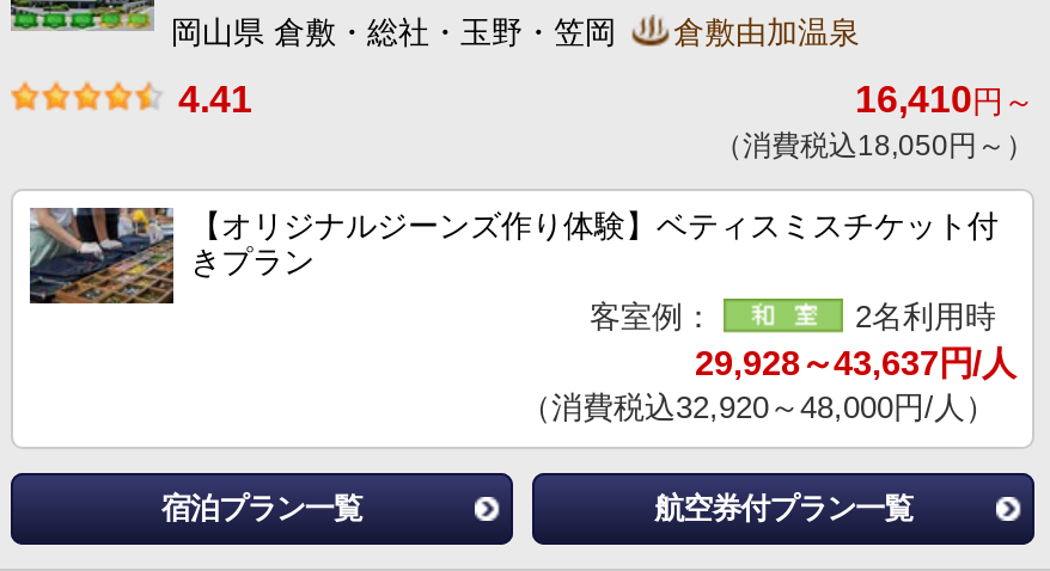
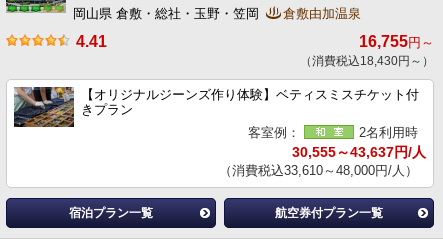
[855,79,1034,119] 16,410円～ -> [359,33,434,50] 16,755円～
[714,129,1034,162] （消費税込18,050円～） -> [300,54,434,68] （消費税込18,430円～）
[695,344,1015,382] 29,928～43,637円/人 -> [292,144,426,160] 30,555～43,637円/人
[520,389,996,425] （消費税込32,920～48,000円/人） -> [219,163,418,178] （消費税込33,610～48,000円/人）

